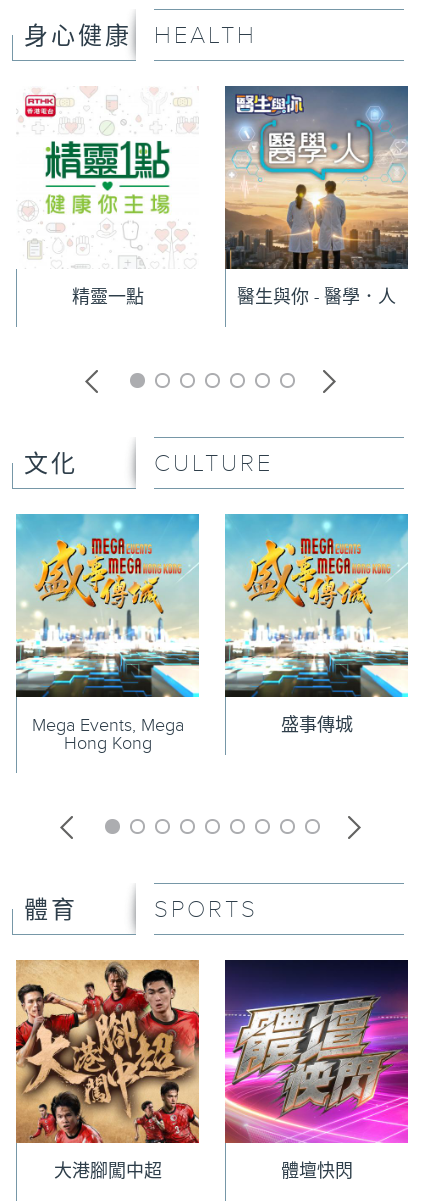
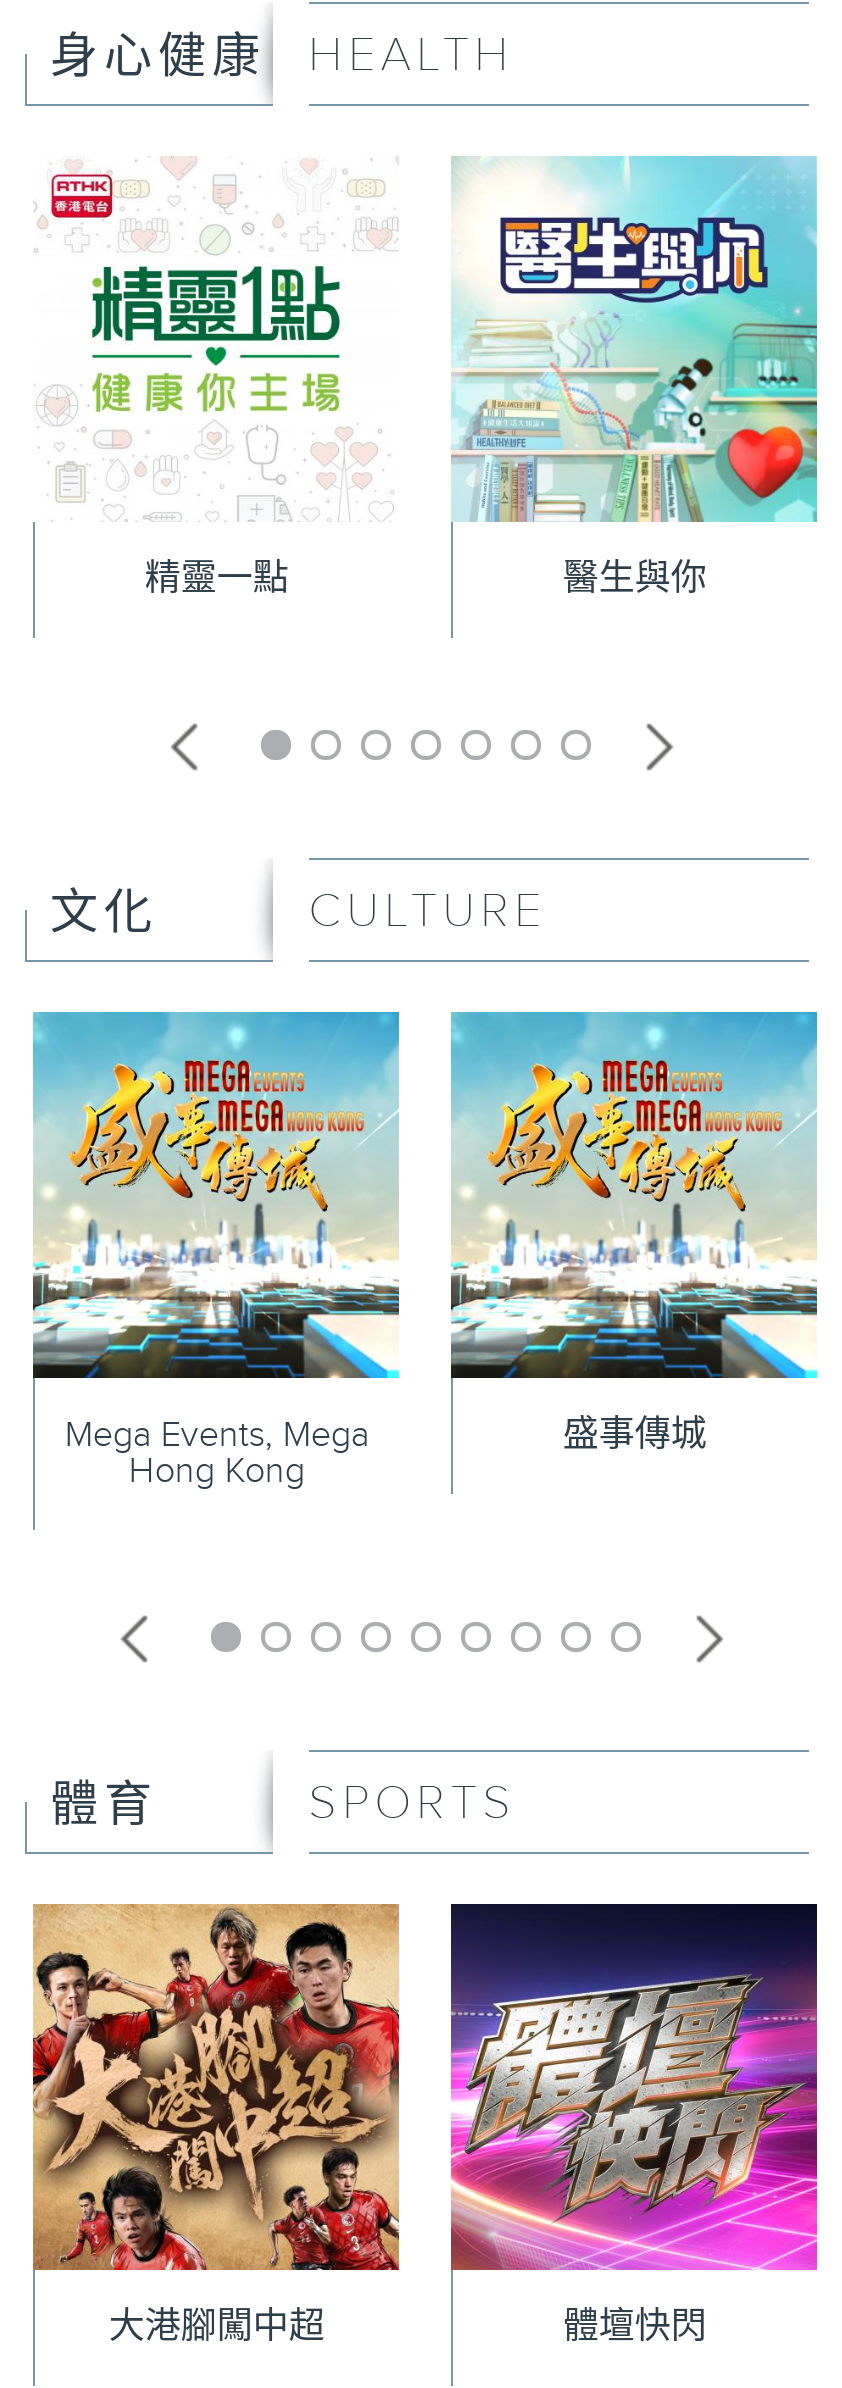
[224,85,409,308] [image] | 醫生與你 - 醫學．人 -> [451,154,819,600] [image] | 醫生與你

